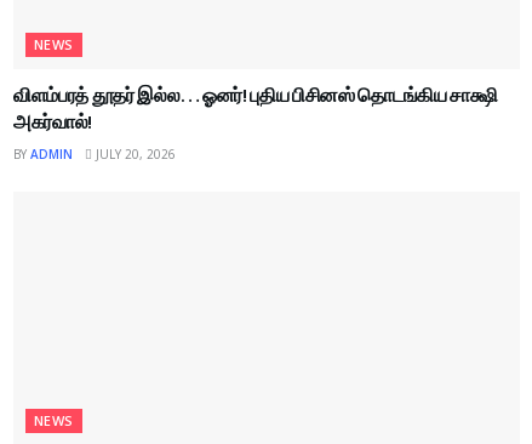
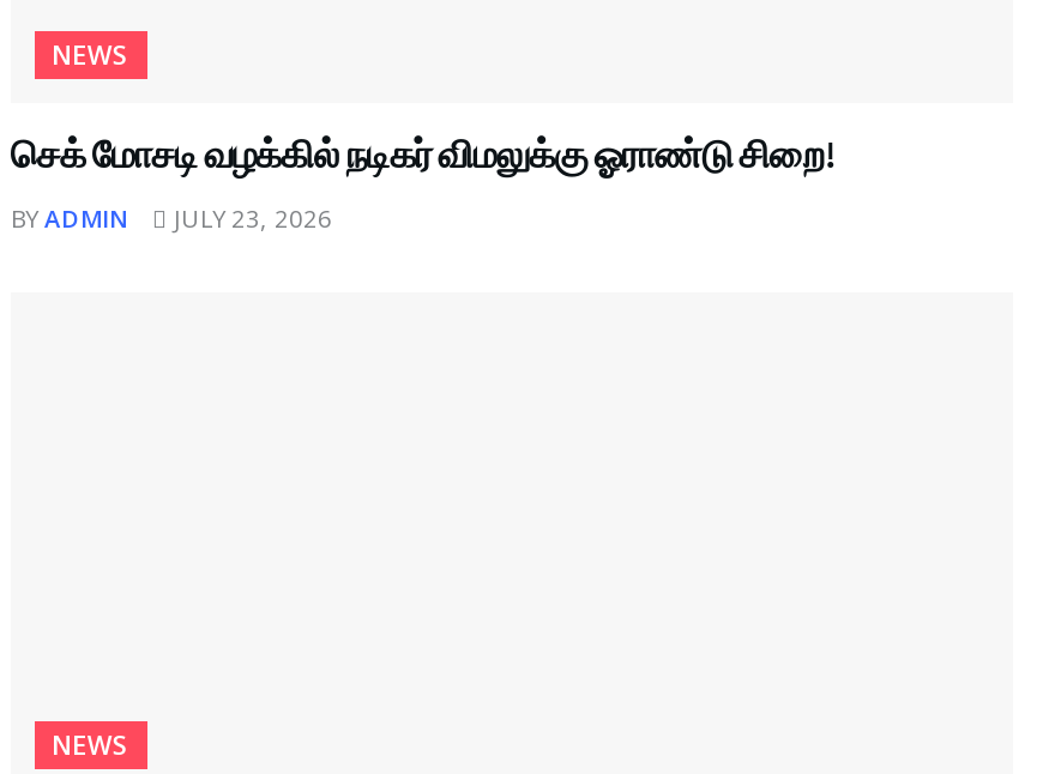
[13,82,498,133] விளம்பரத் தூதர் இல்ல… ஓனர்! புதிய பிசினஸ் தொடங்கிய சாக்ஷி | அகர்வால்! -> [11,129,833,177] செக் மோசடி வழக்கில் நடிகர் விமலுக்கு ஓராண்டு சிறை!
[13,146,176,163] BY ADMIN JULY 20, 2026 -> [11,201,332,235] BY ADMIN JULY 23, 2026

